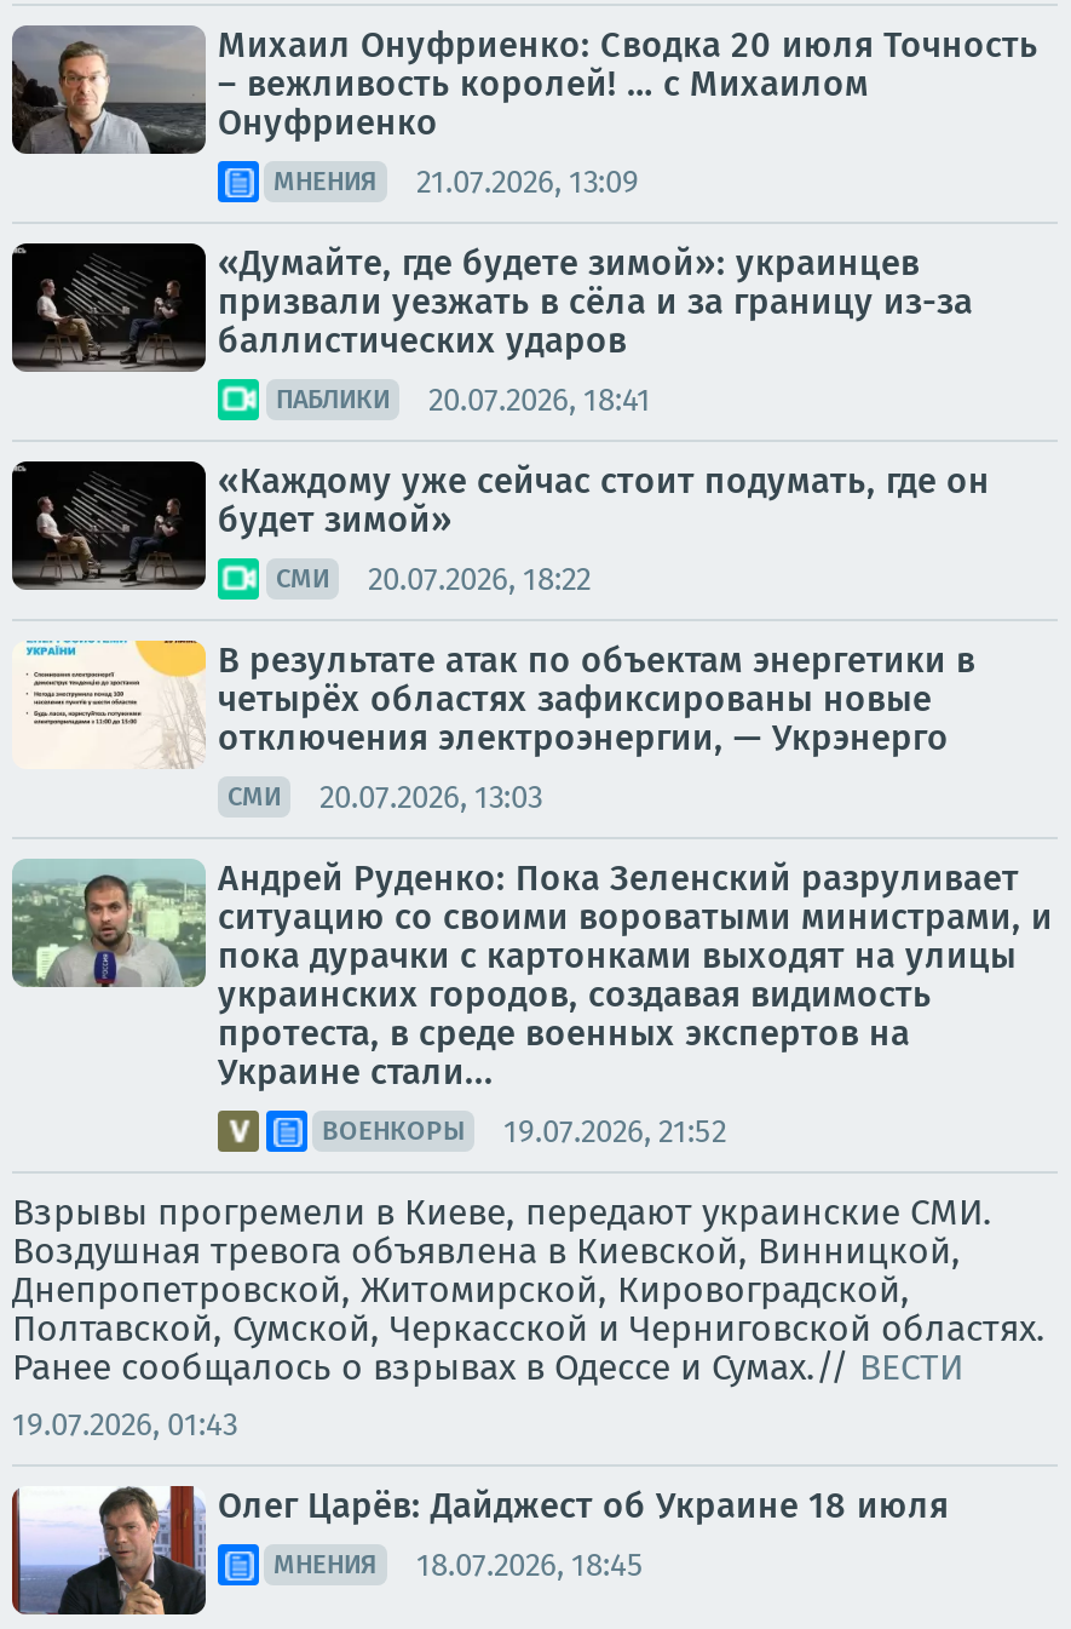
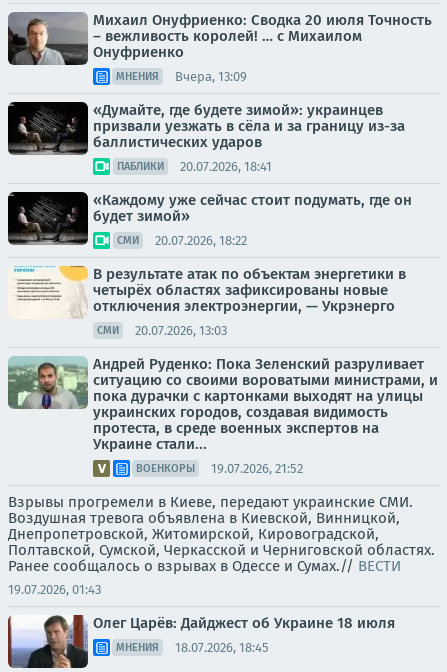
[273,163,639,199] МНЕНИЯ 21.07.2026, 13:09 -> [116,69,247,84] МНЕНИЯ Вчера, 13:09

